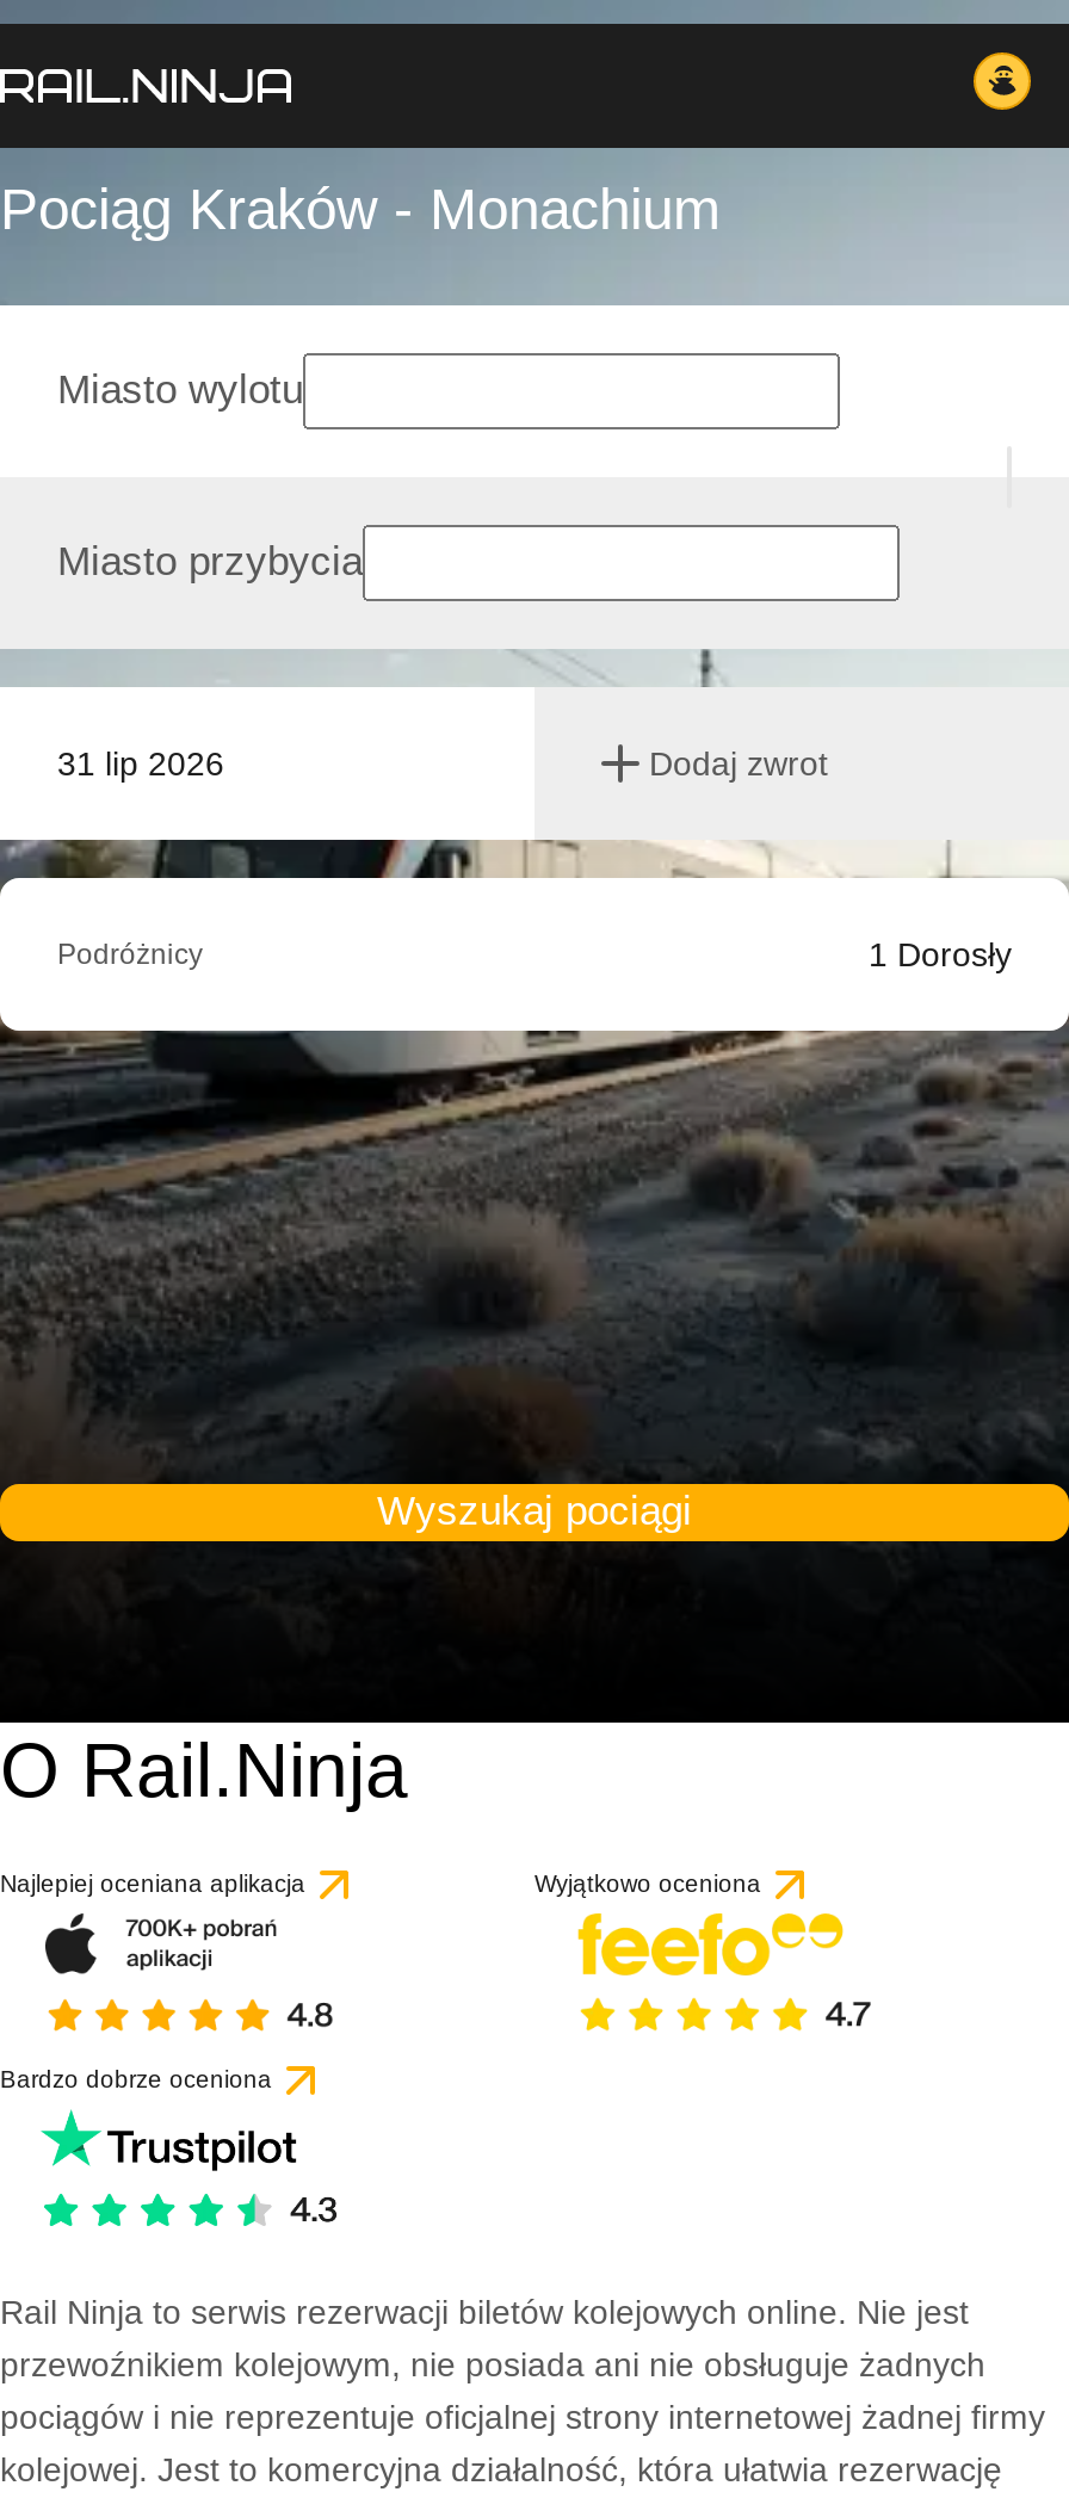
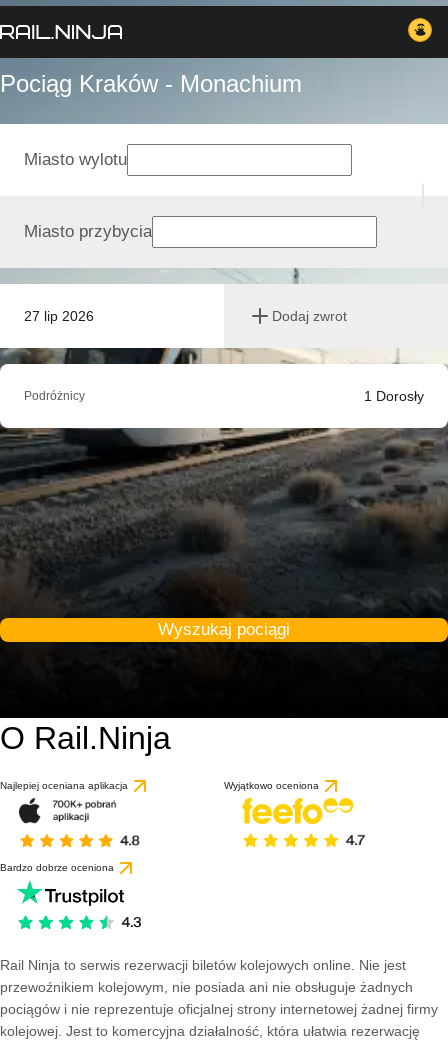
[57,744,224,783] 31 lip 2026 -> [24,308,94,324] 27 lip 2026

